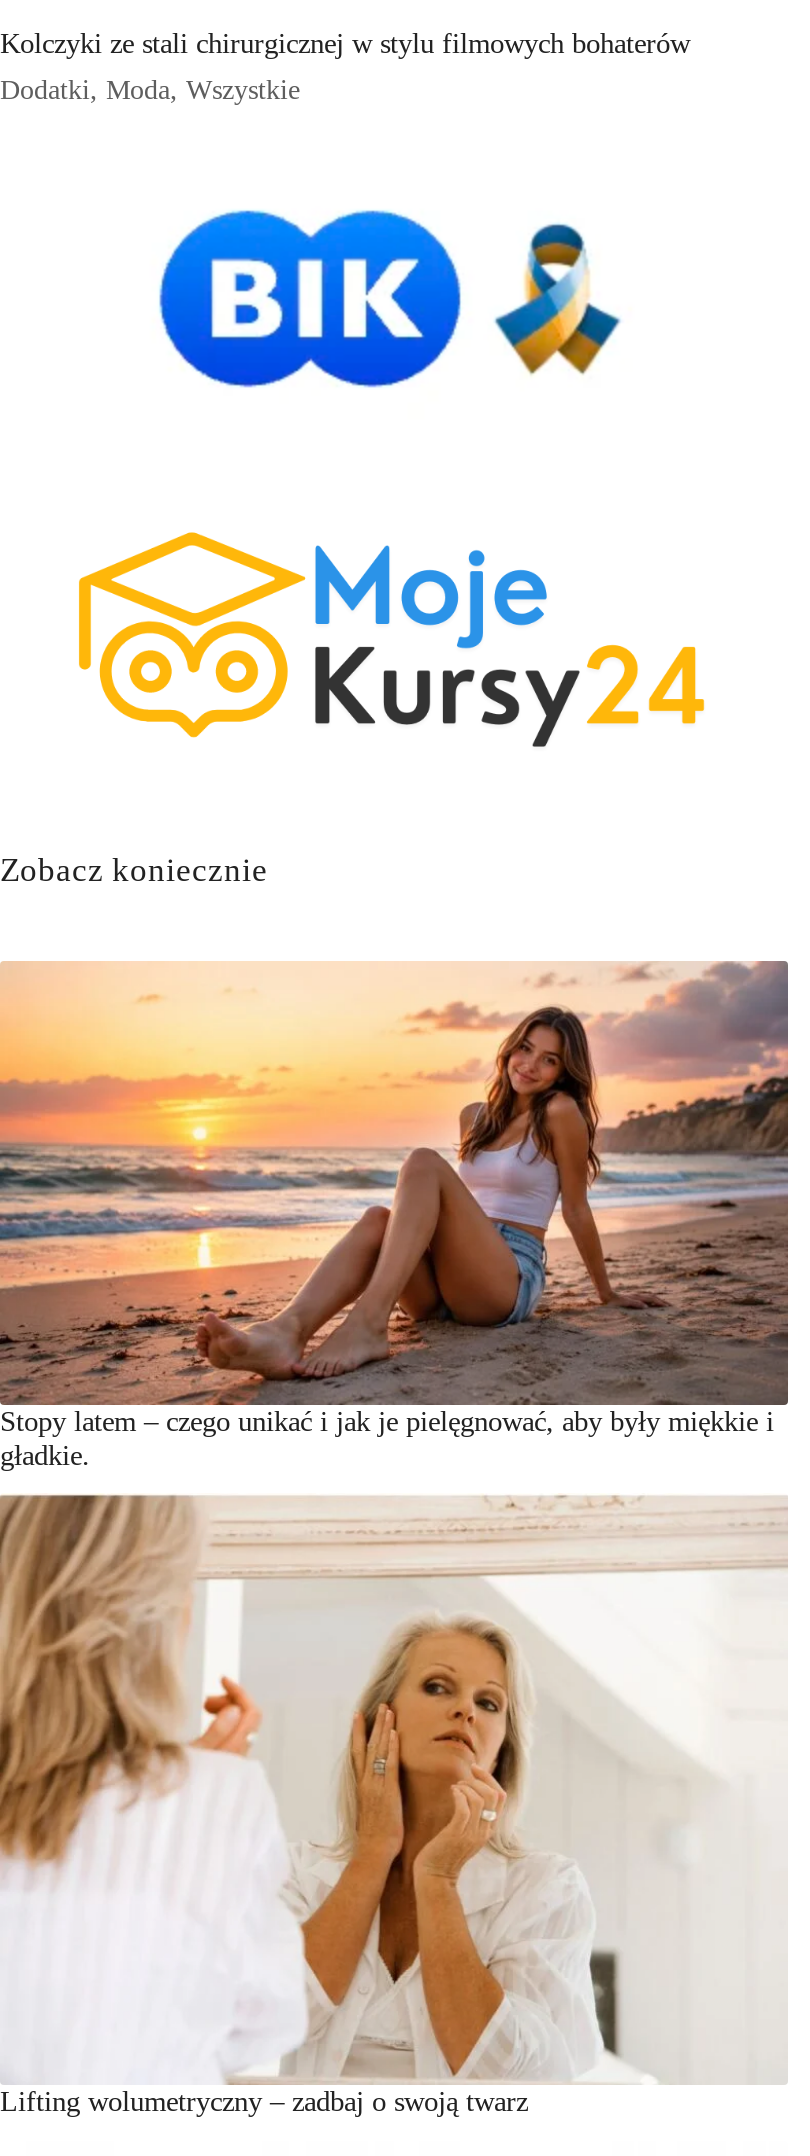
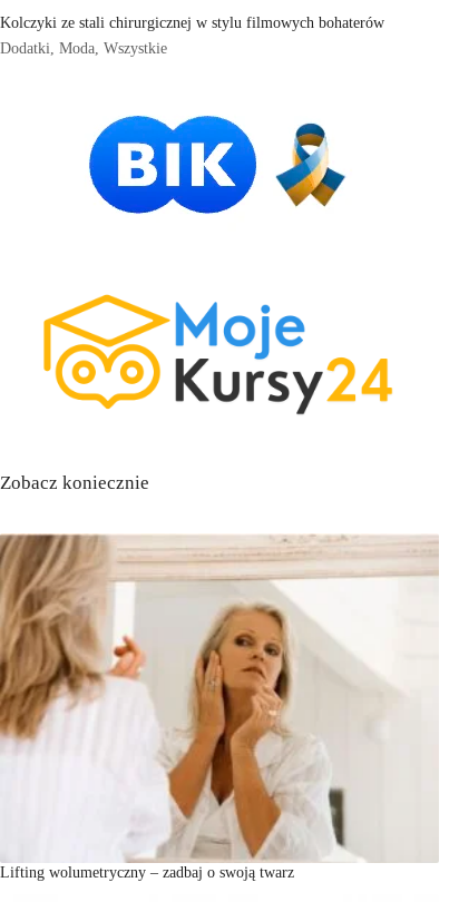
[0,961,790,1471] [image] | Stopy latem – czego unikać i jak je pielęgnować, aby były miękkie i | gładkie. -> none

